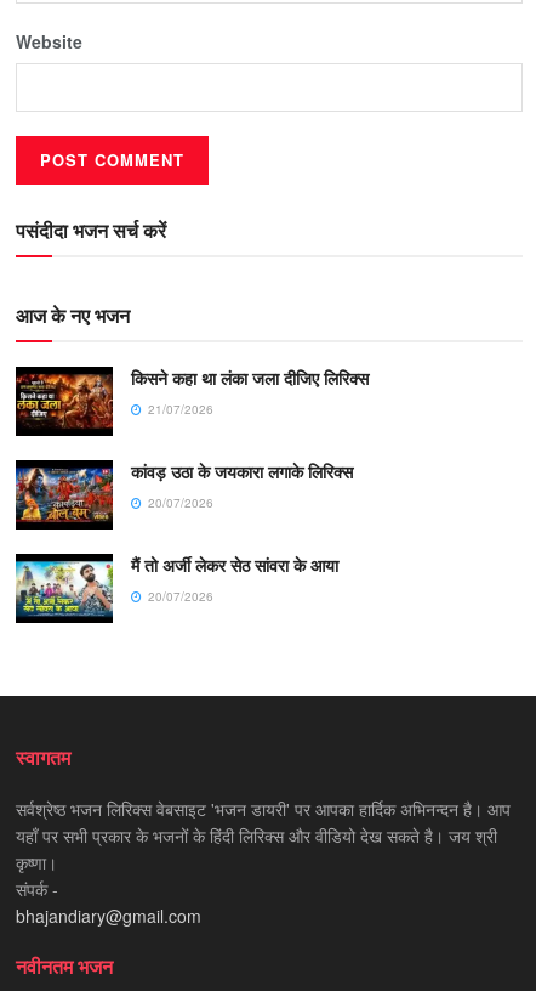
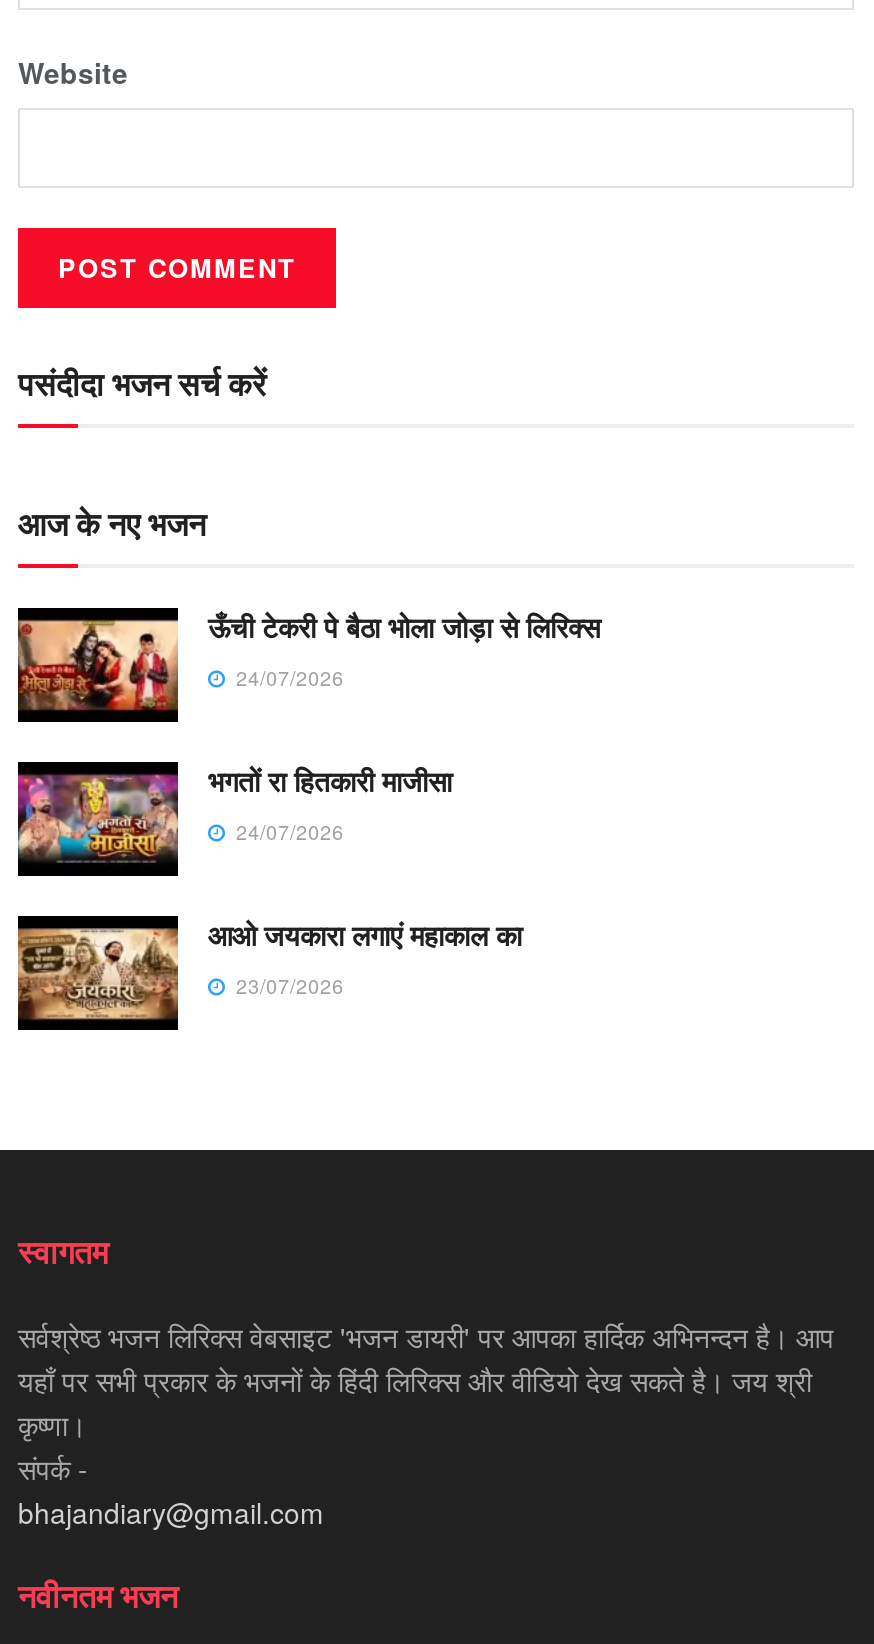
[15,365,369,429] [image] | किसने कहा था लंका जला दीजिए लिरिक्स | 21/07/2026 -> [16,606,600,712] [image] | ऊँची टेकरी पे बैठा भोला जोड़ा से लिरिक्स | 24/07/2026
[15,459,353,522] [image] | कांवड़ उठा के जयकारा लगाके लिरिक्स | 20/07/2026 -> [16,760,452,862] [image] | भगतों रा हितकारी माजीसा | 24/07/2026
[15,553,338,617] [image] | मैं तो अर्जी लेकर सेठ सांवरा के आया | 20/07/2026 -> [16,914,522,1022] [image] | आओ जयकारा लगाएं महाकाल का | 23/07/2026

